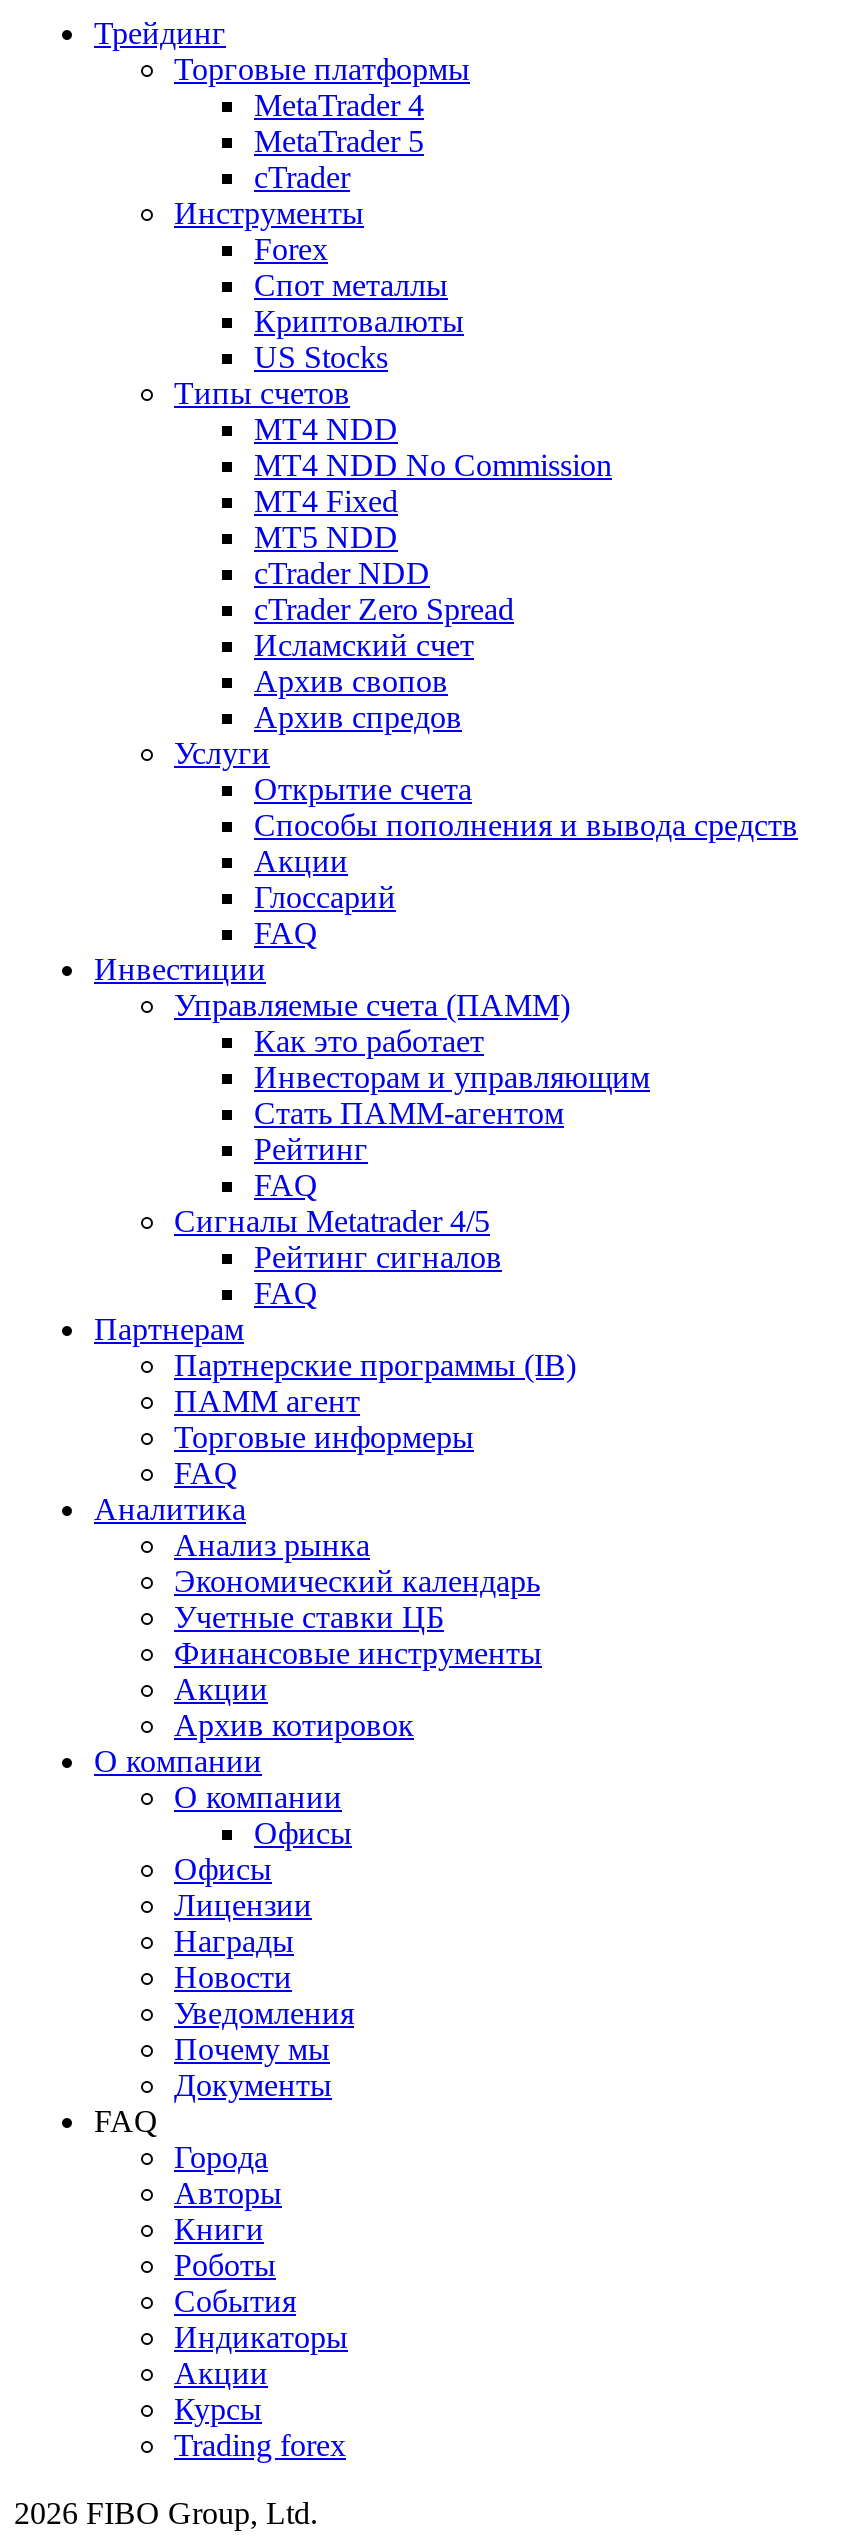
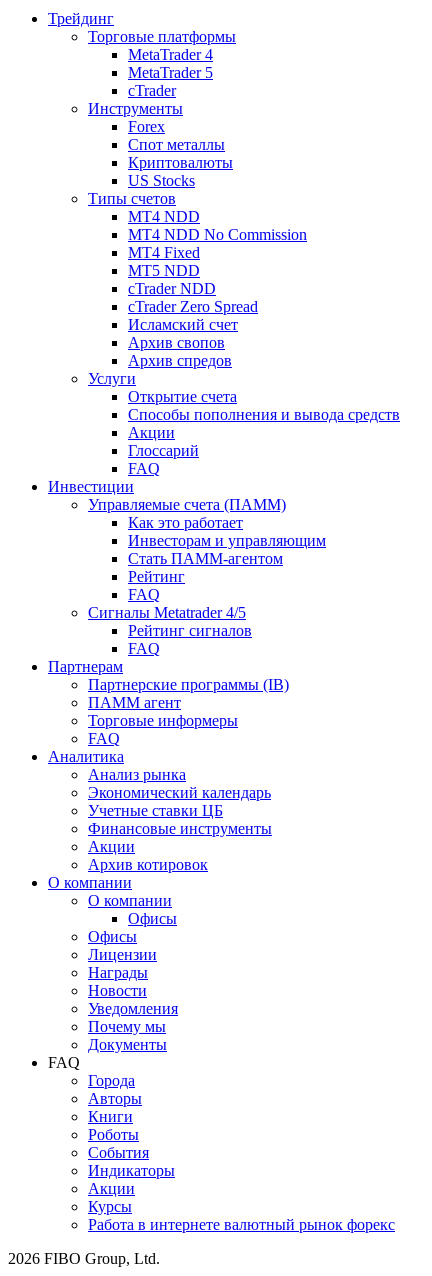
[174,2428,346,2462] Trading forex -> [88,1216,395,1233] Работа в интернете валютный рынок форекс

